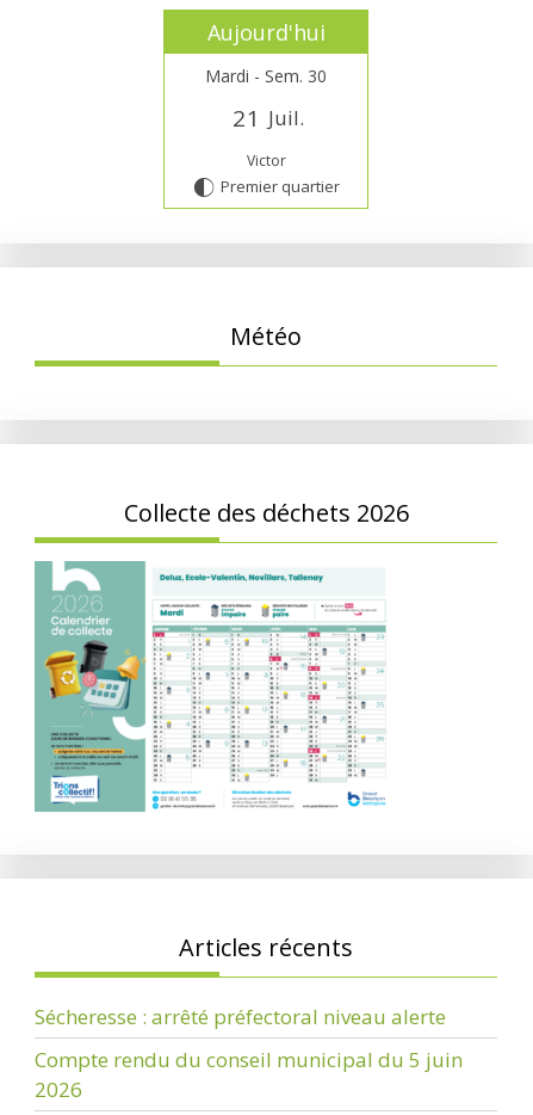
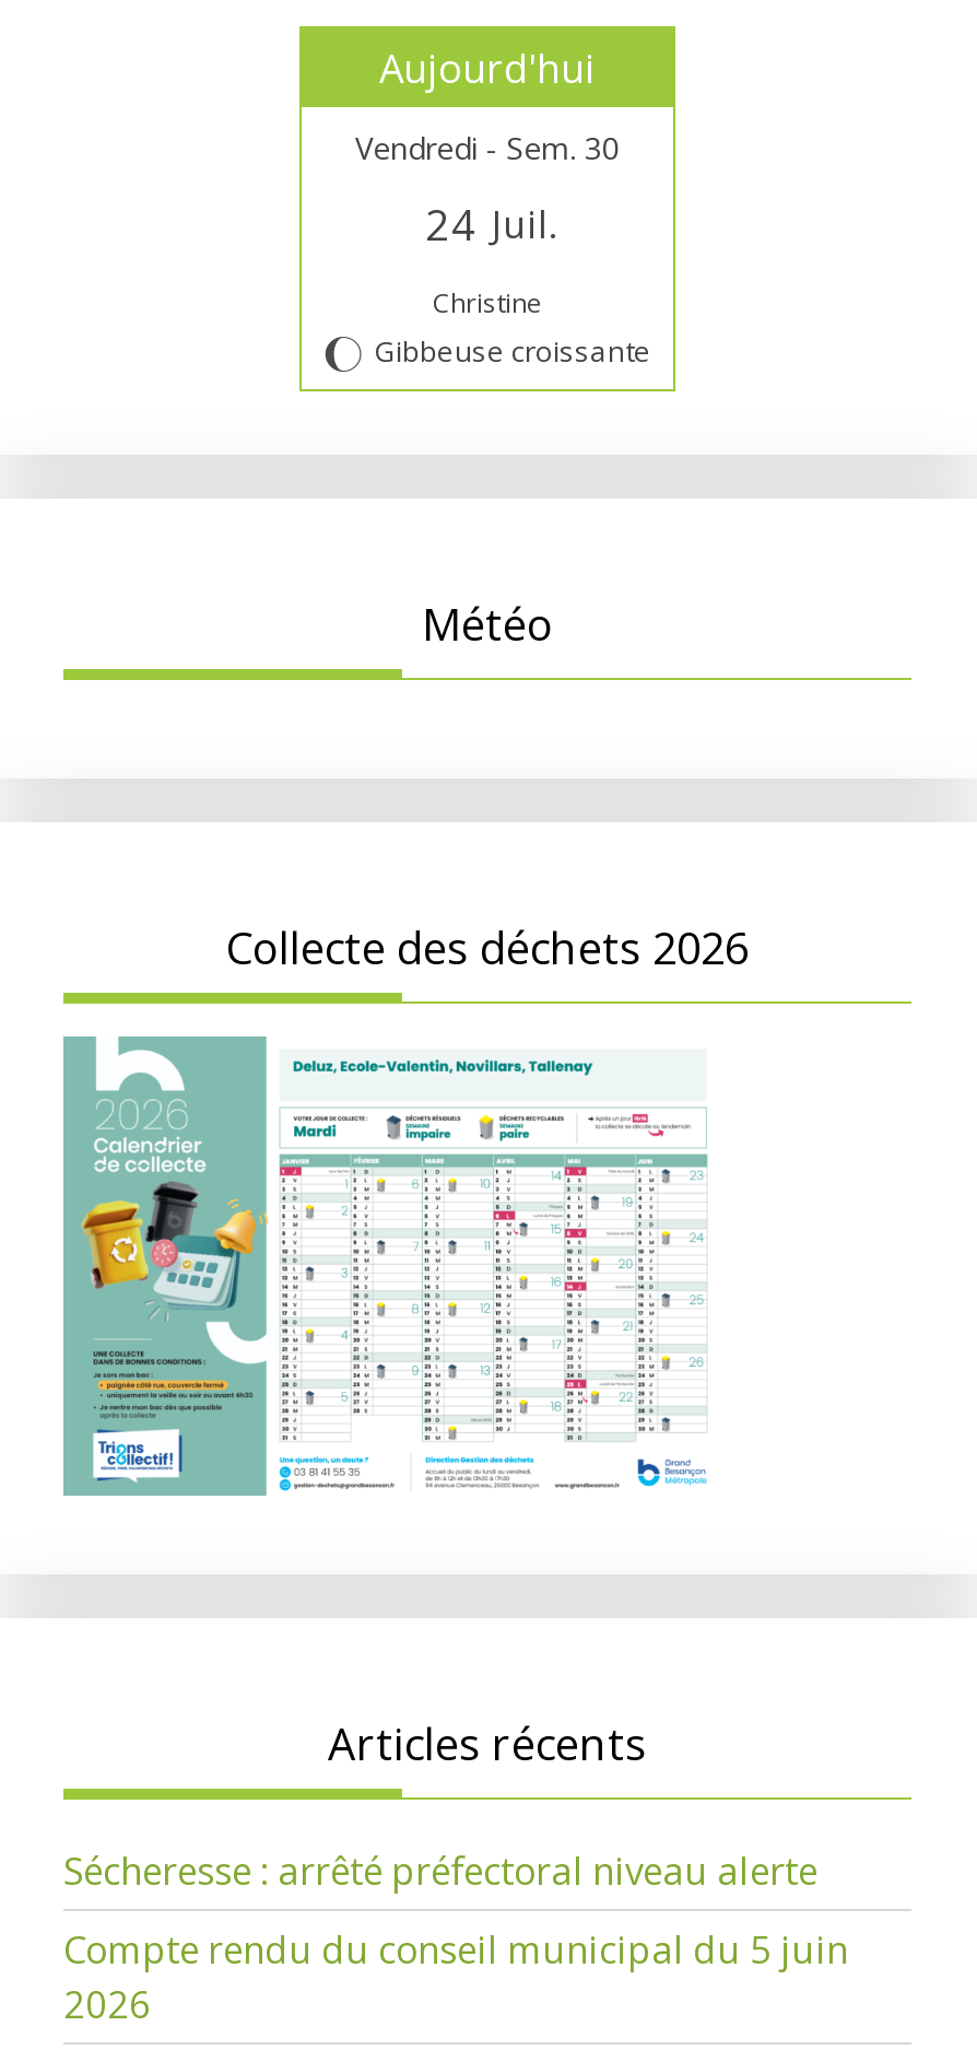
[205,65,327,88] Mardi - Sem. 30 -> [355,128,620,169] Vendredi - Sem. 30
[232,103,304,134] 21 Juil. -> [425,198,557,255] 24 Juil.
[193,151,339,200] Victor | G Premier quartier -> [323,285,651,375] Christine | J Gibbeuse croissante

